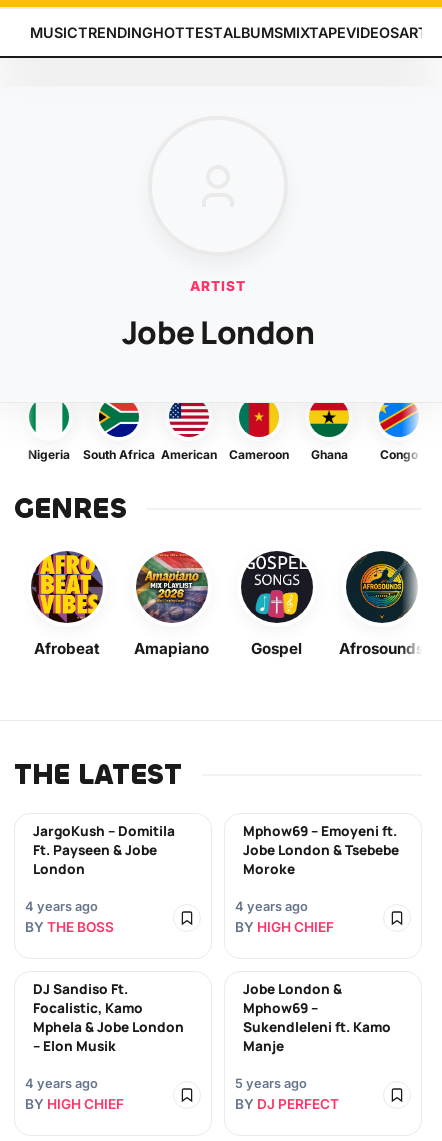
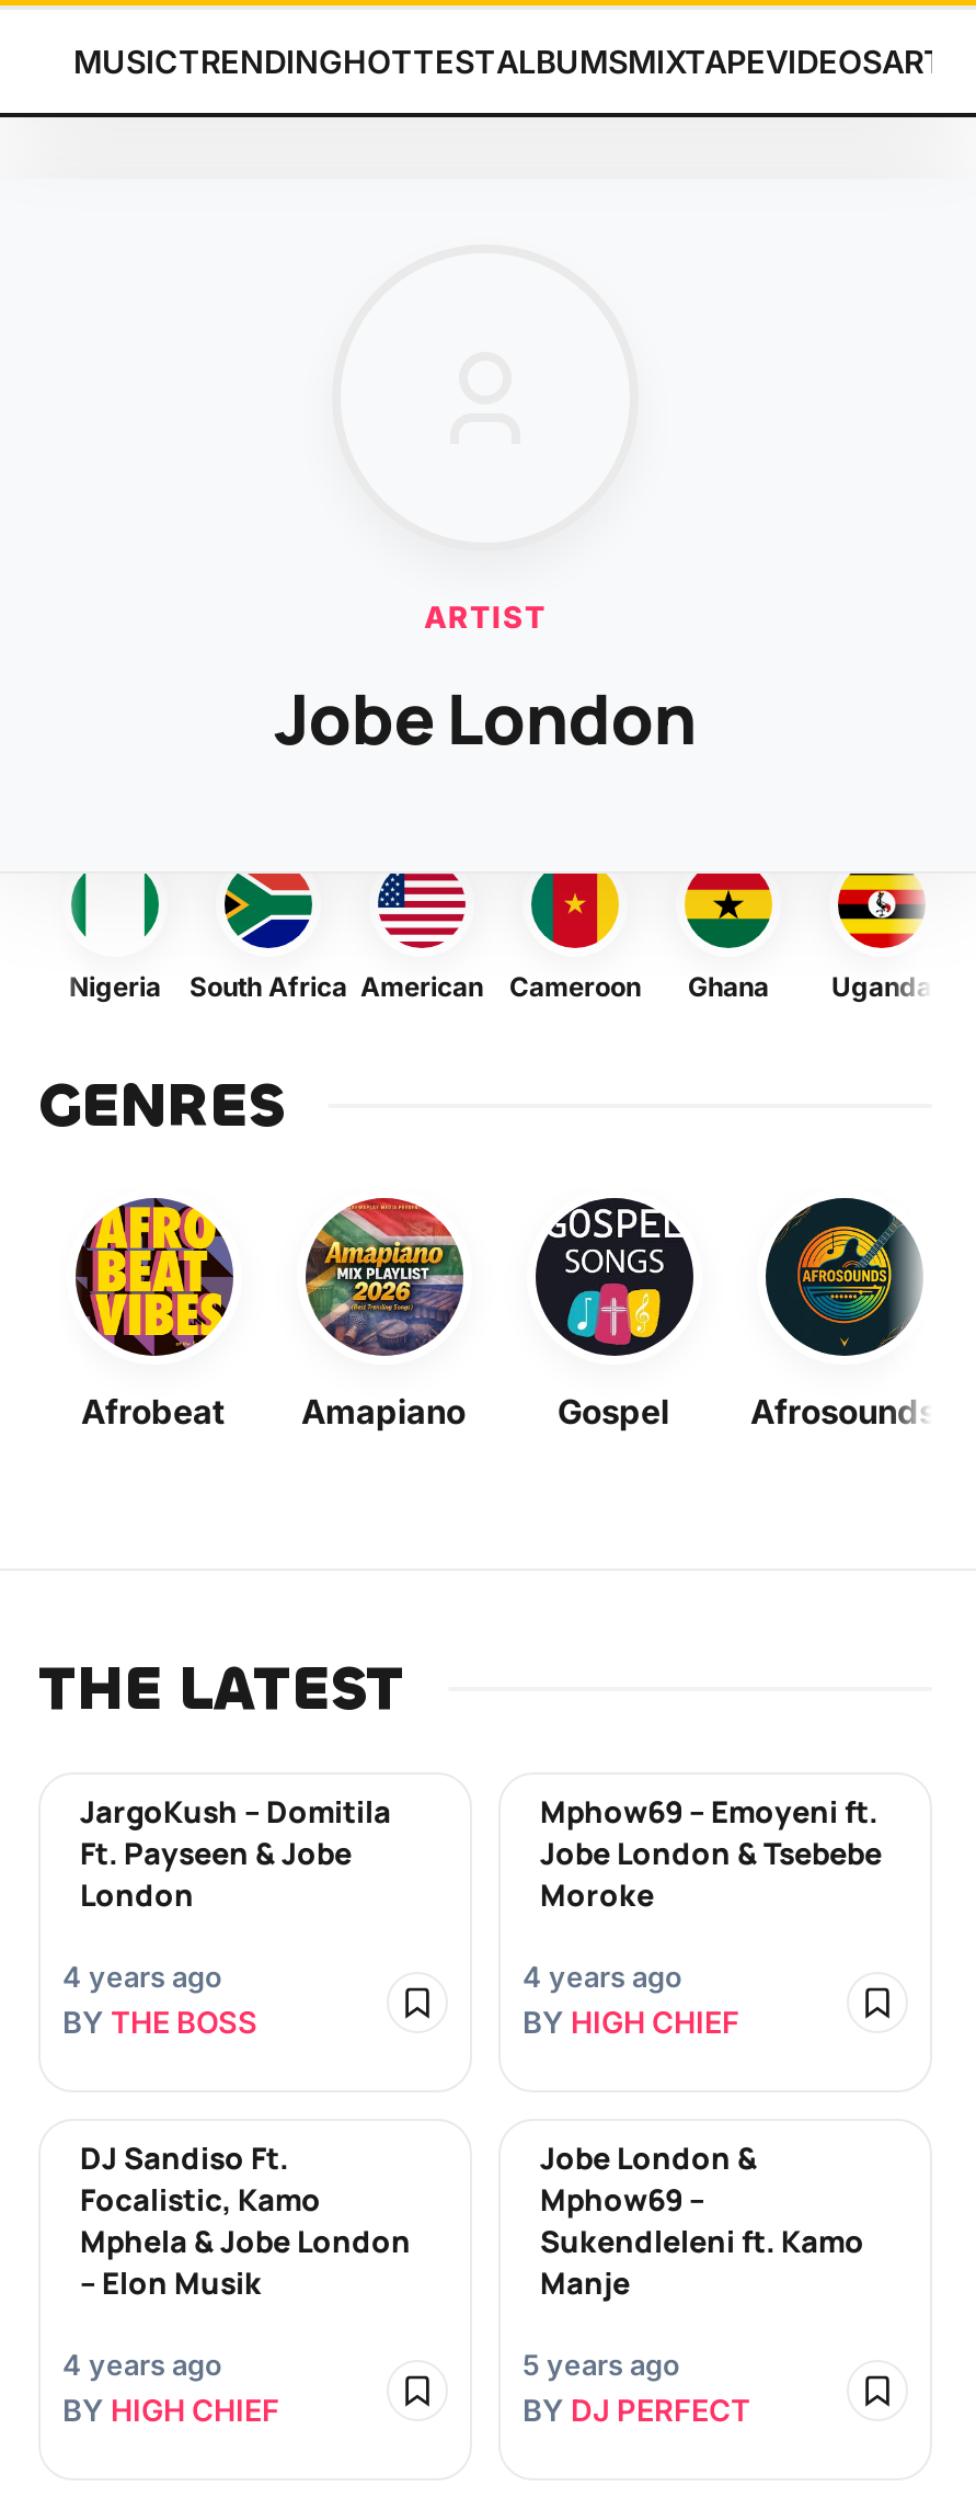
[378,402,418,462] [image] | Congo -> [831,871,932,1003] [image] | Uganda

